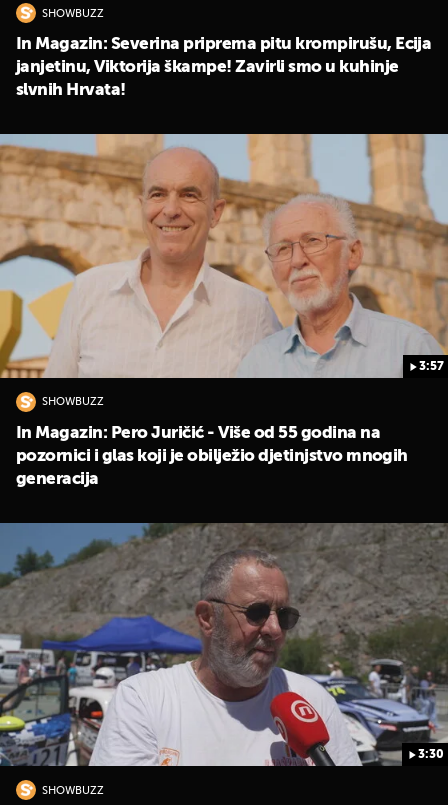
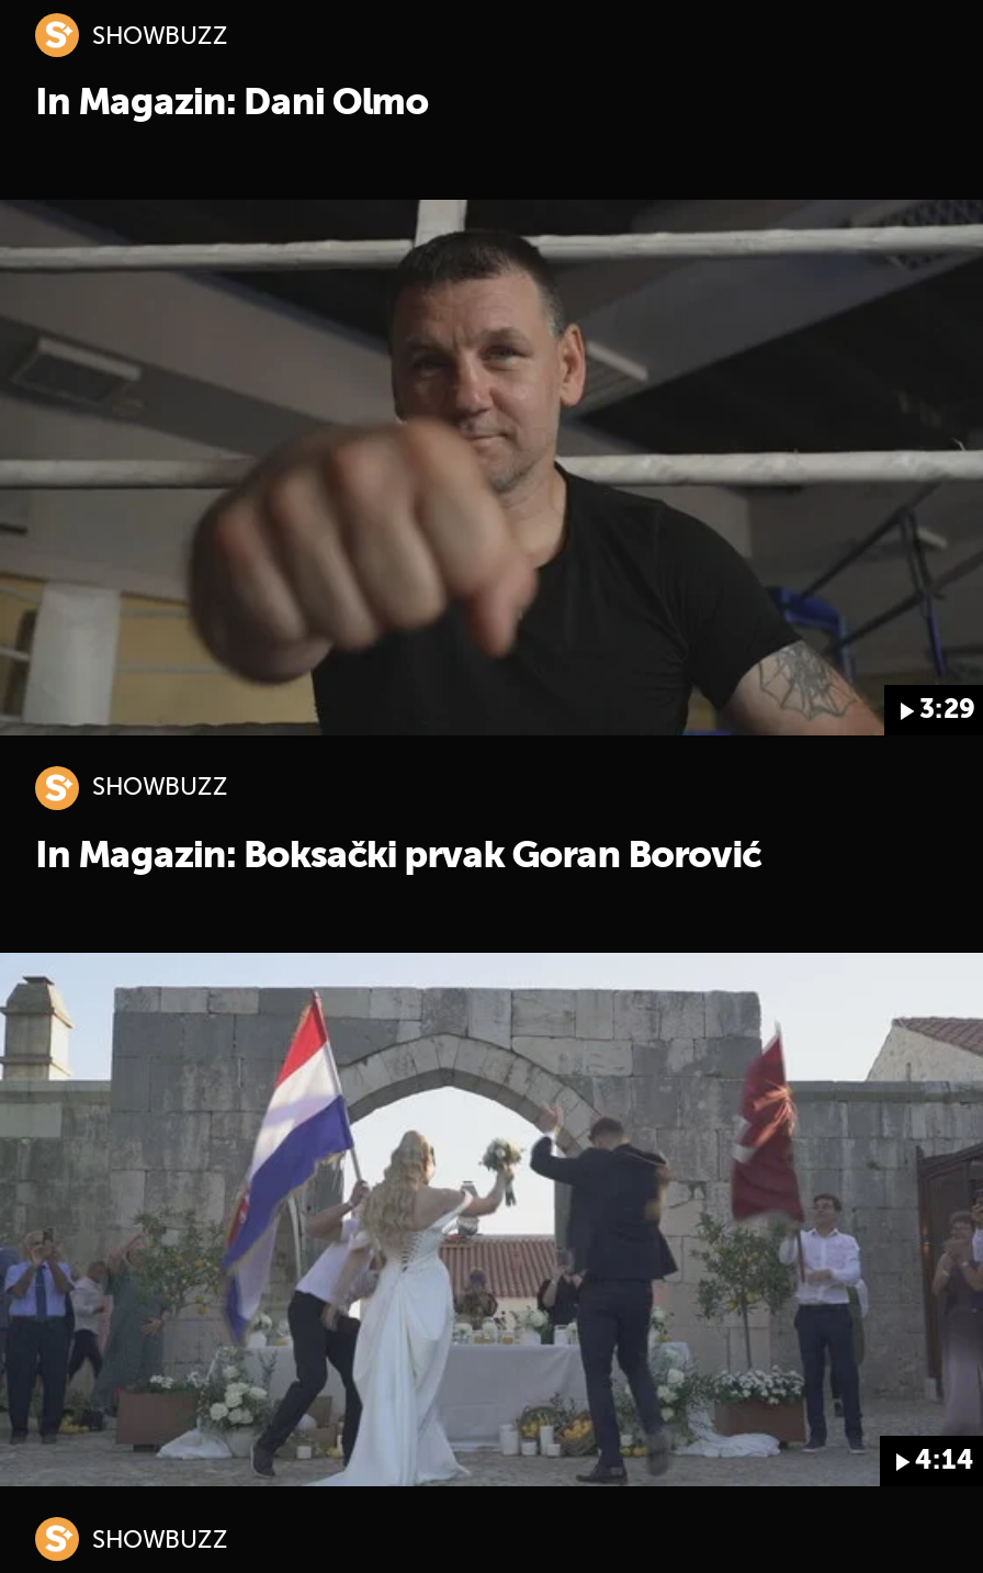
[16,36,431,99] In Magazin: Severina priprema pitu krompirušu, Ecija | janjetinu, Viktorija škampe! Zavirli smo u kuhinje | slvnih Hrvata! -> [35,86,429,124] In Magazin: Dani Olmo
[3,133,445,379] [image] | 3:57 -> [7,200,976,735] [image] | 3:29
[16,425,408,488] In Magazin: Pero Juričić - Više od 55 godina na | pozornici i glas koji je obilježio djetinjstvo mnogih | generacija -> [35,838,761,876] In Magazin: Boksački prvak Goran Borović
[3,522,445,766] [image] | 3:30 -> [7,951,976,1488] [image] | 4:14

